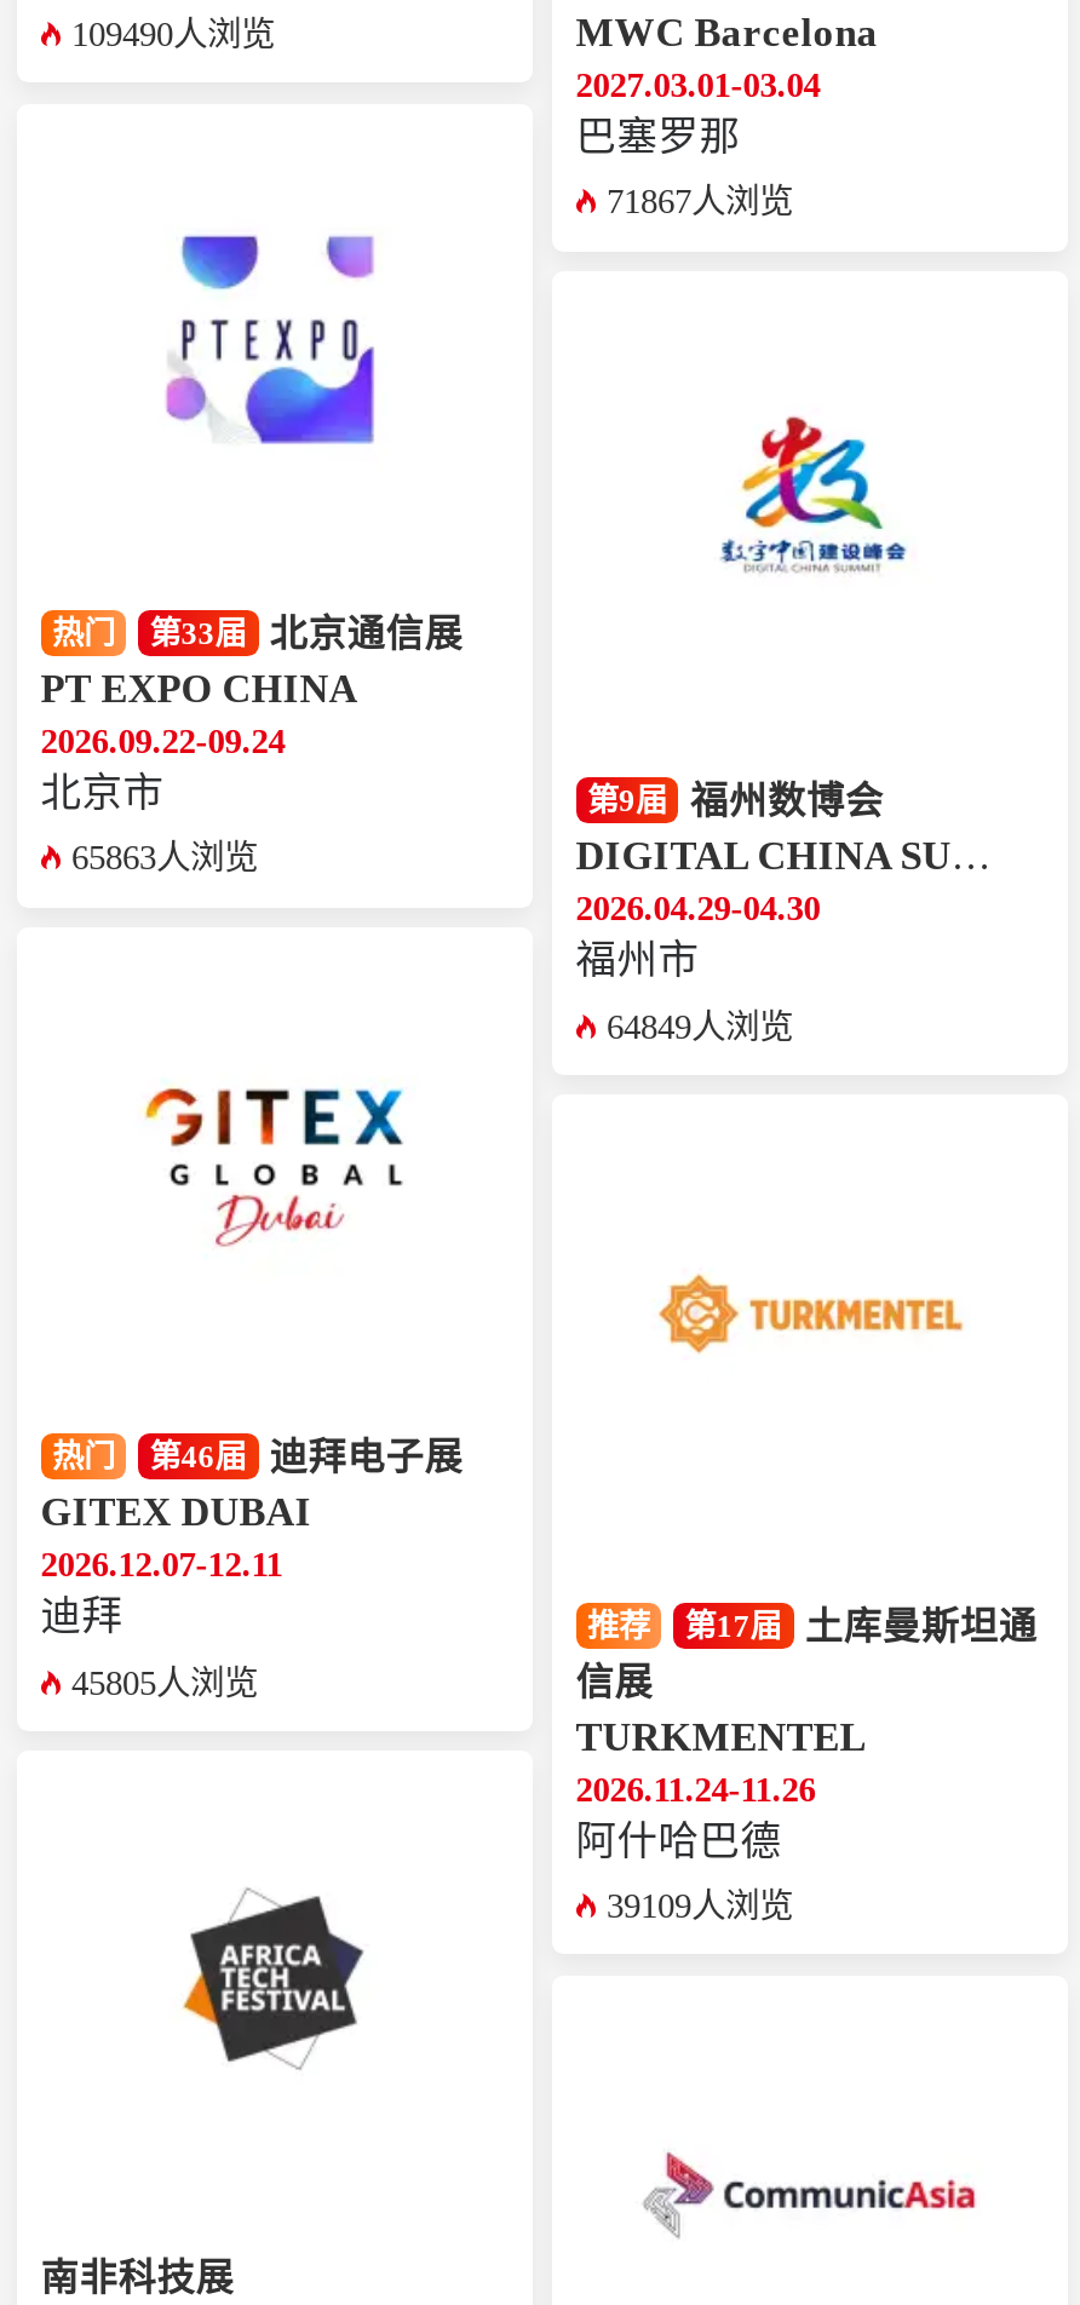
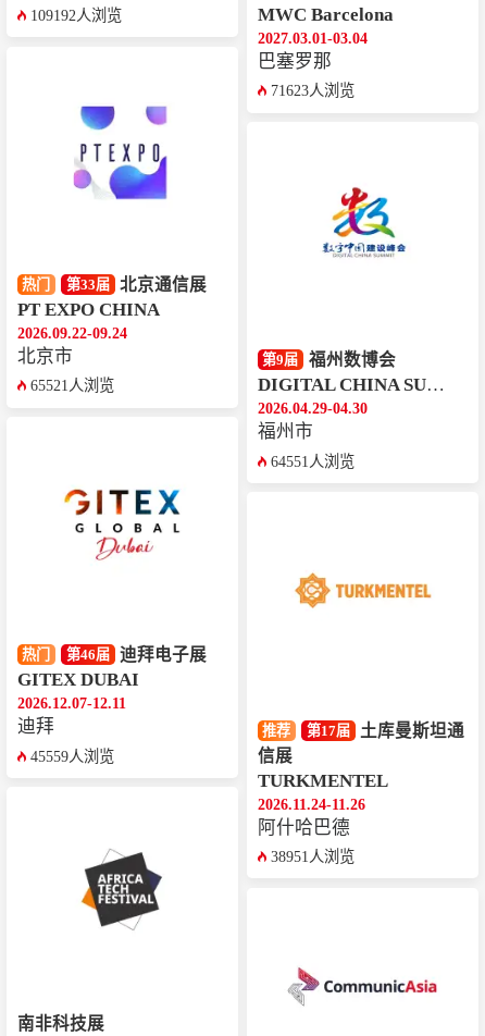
[71,15,275,53] 109490人浏览 -> [31,7,122,24] 109192人浏览
[607,182,793,221] 71867人浏览 -> [271,82,355,99] 71623人浏览
[71,839,258,877] 65863人浏览 -> [31,377,115,394] 65521人浏览
[607,1007,793,1045] 64849人浏览 -> [271,452,355,470] 64551人浏览
[71,1663,258,1702] 45805人浏览 -> [31,747,115,765] 45559人浏览
[607,1886,793,1925] 39109人浏览 -> [271,848,355,865] 38951人浏览

